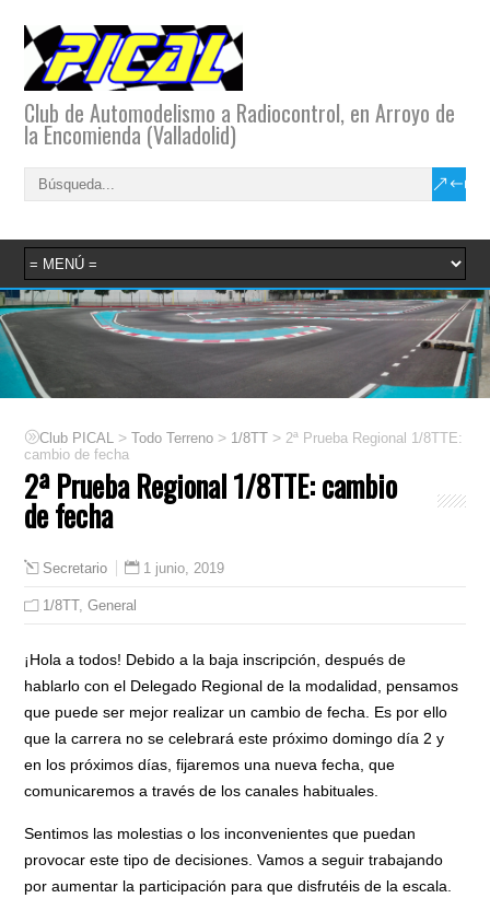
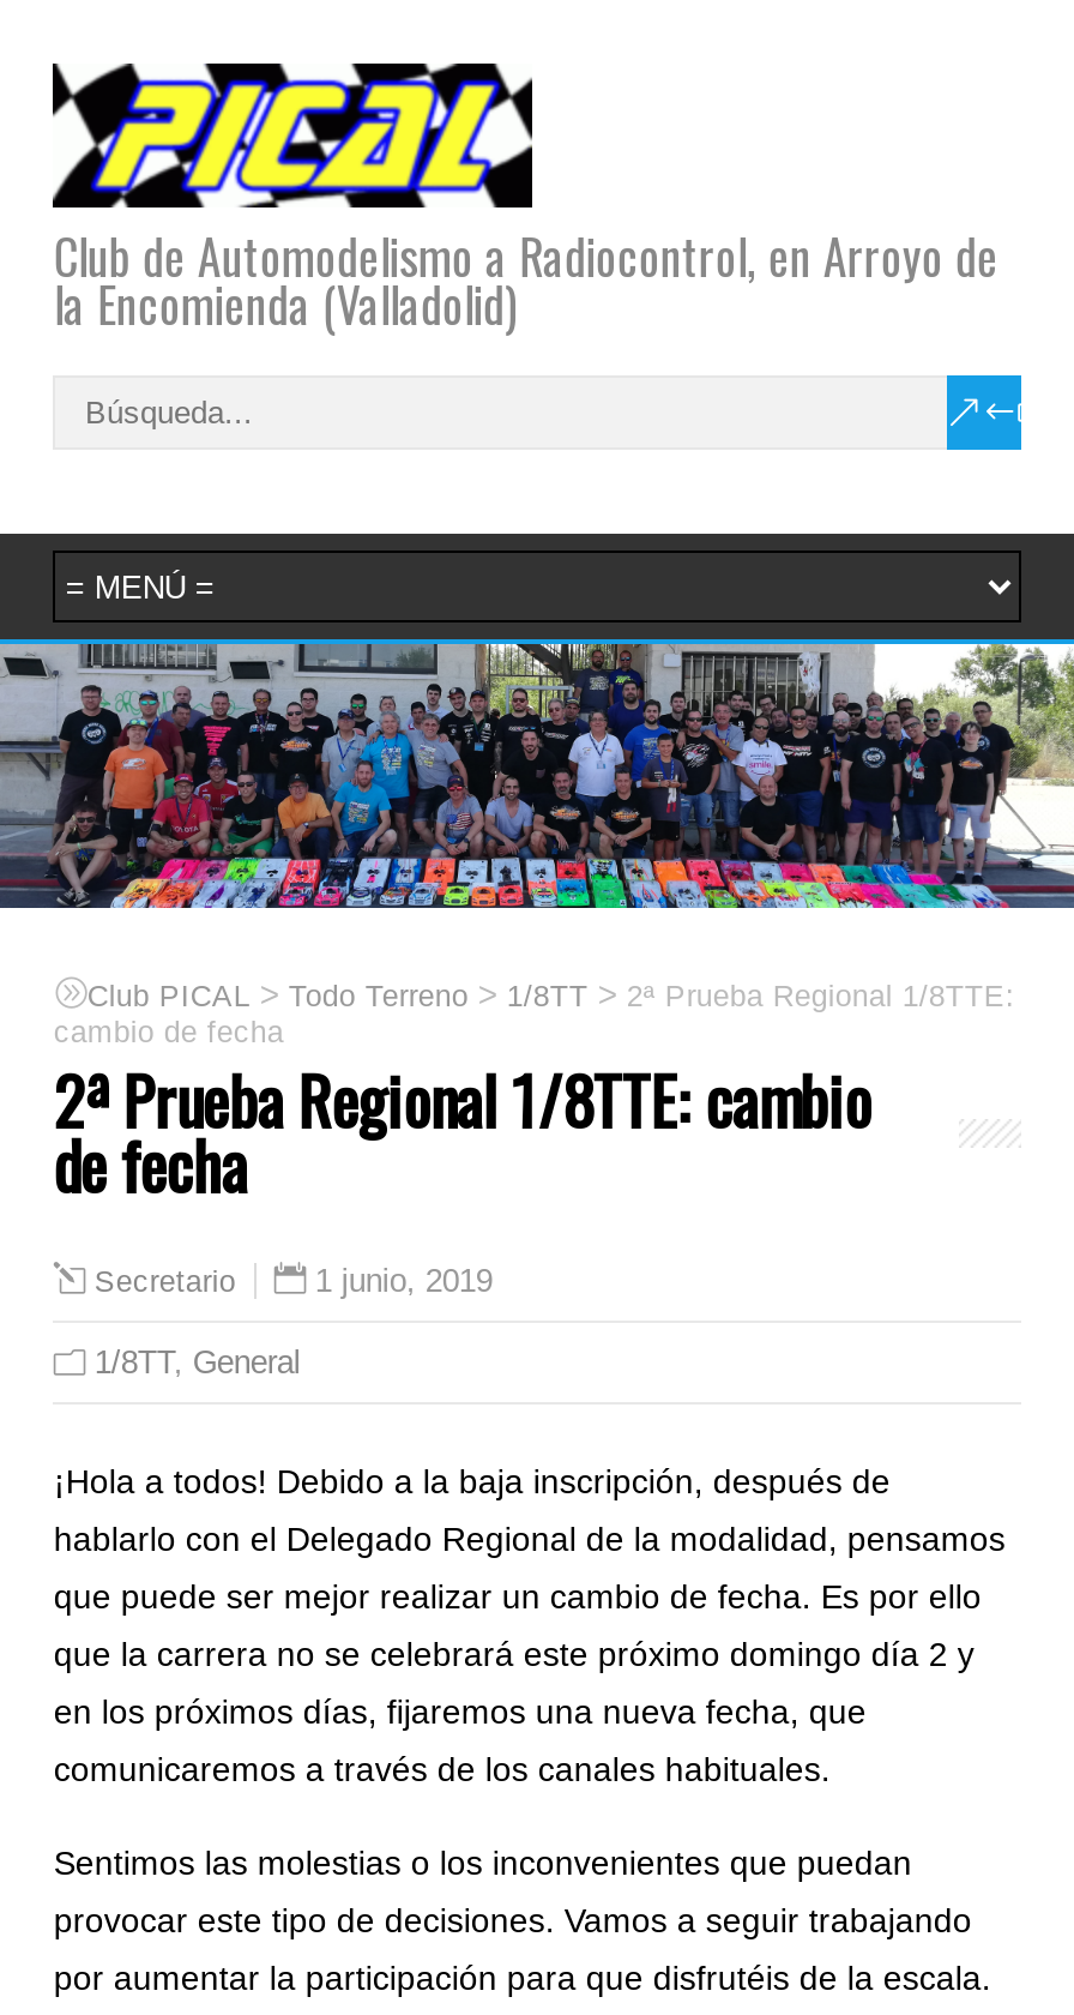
[3,290,487,399] [image] -> [7,642,1067,910] [image]

